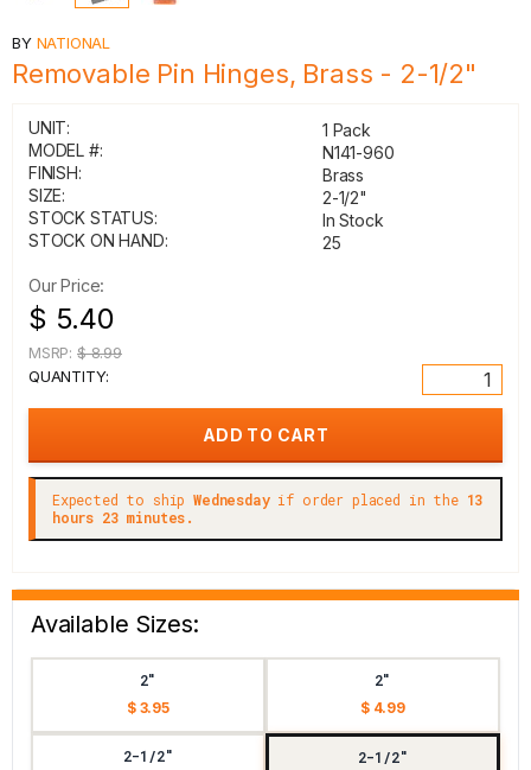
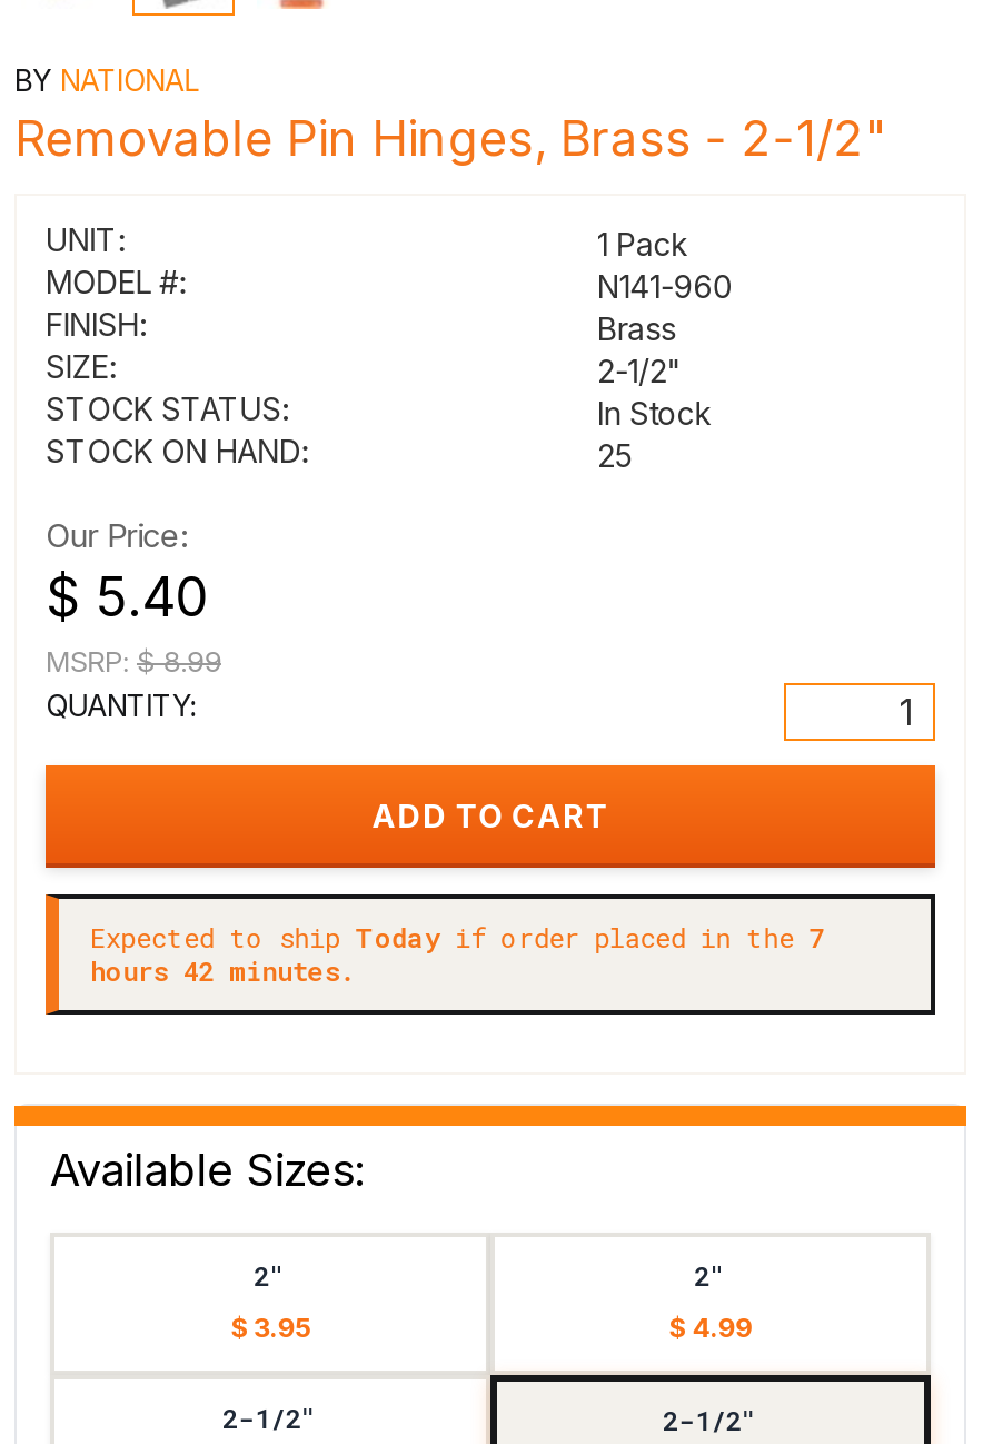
[52,490,483,509] Expected to ship Wednesday if order placed in the 13 -> [90,919,824,955] Expected to ship Today if order placed in the 7
[52,508,195,527] hours 23 minutes. -> [90,952,357,988] hours 42 minutes.

